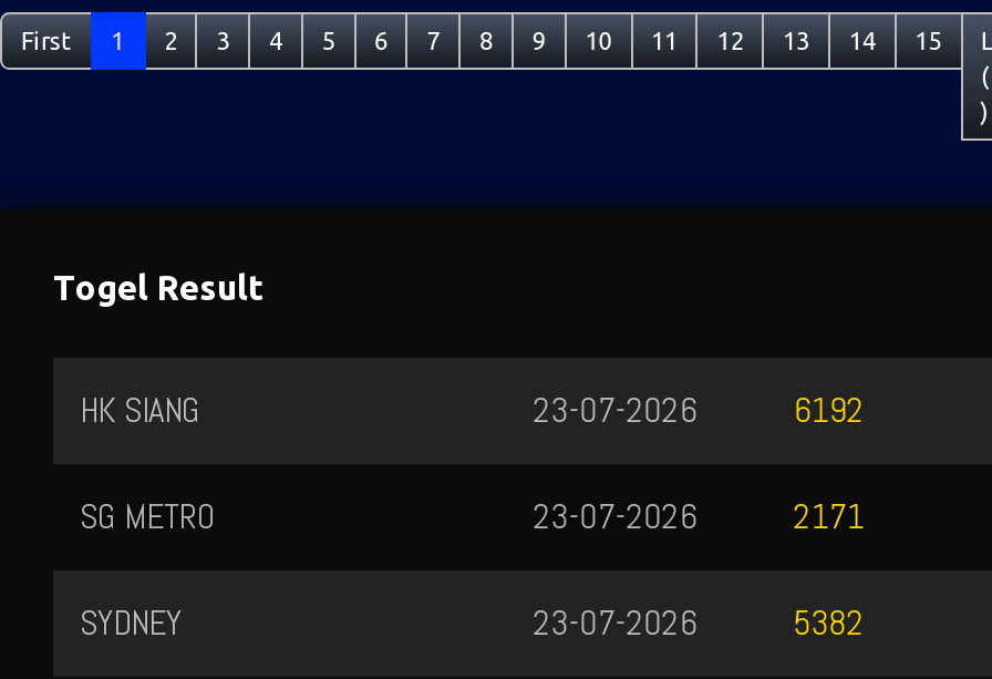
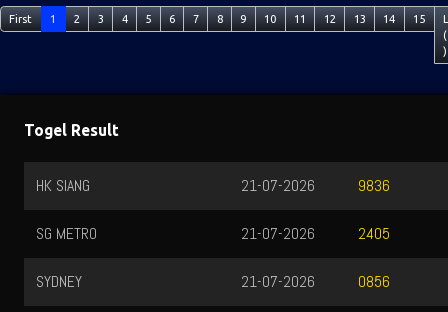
[533,389,697,433] 23-07-2026 -> [241,176,315,196] 21-07-2026
[793,390,864,434] 6192 -> [358,176,390,196] 9836
[533,495,697,539] 23-07-2026 -> [241,224,315,244] 21-07-2026
[793,496,864,540] 2171 -> [358,224,390,244] 2405
[533,601,697,646] 23-07-2026 -> [241,272,315,292] 21-07-2026
[793,602,864,647] 5382 -> [358,272,390,292] 0856

